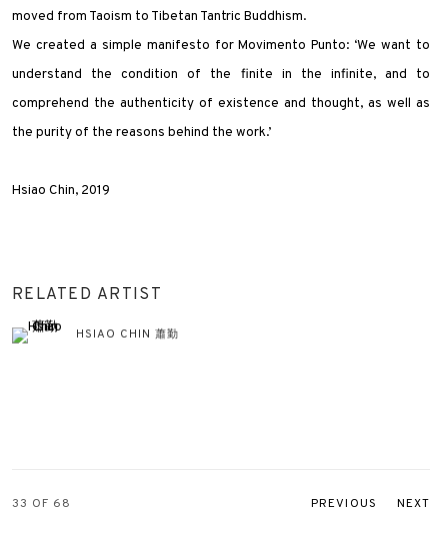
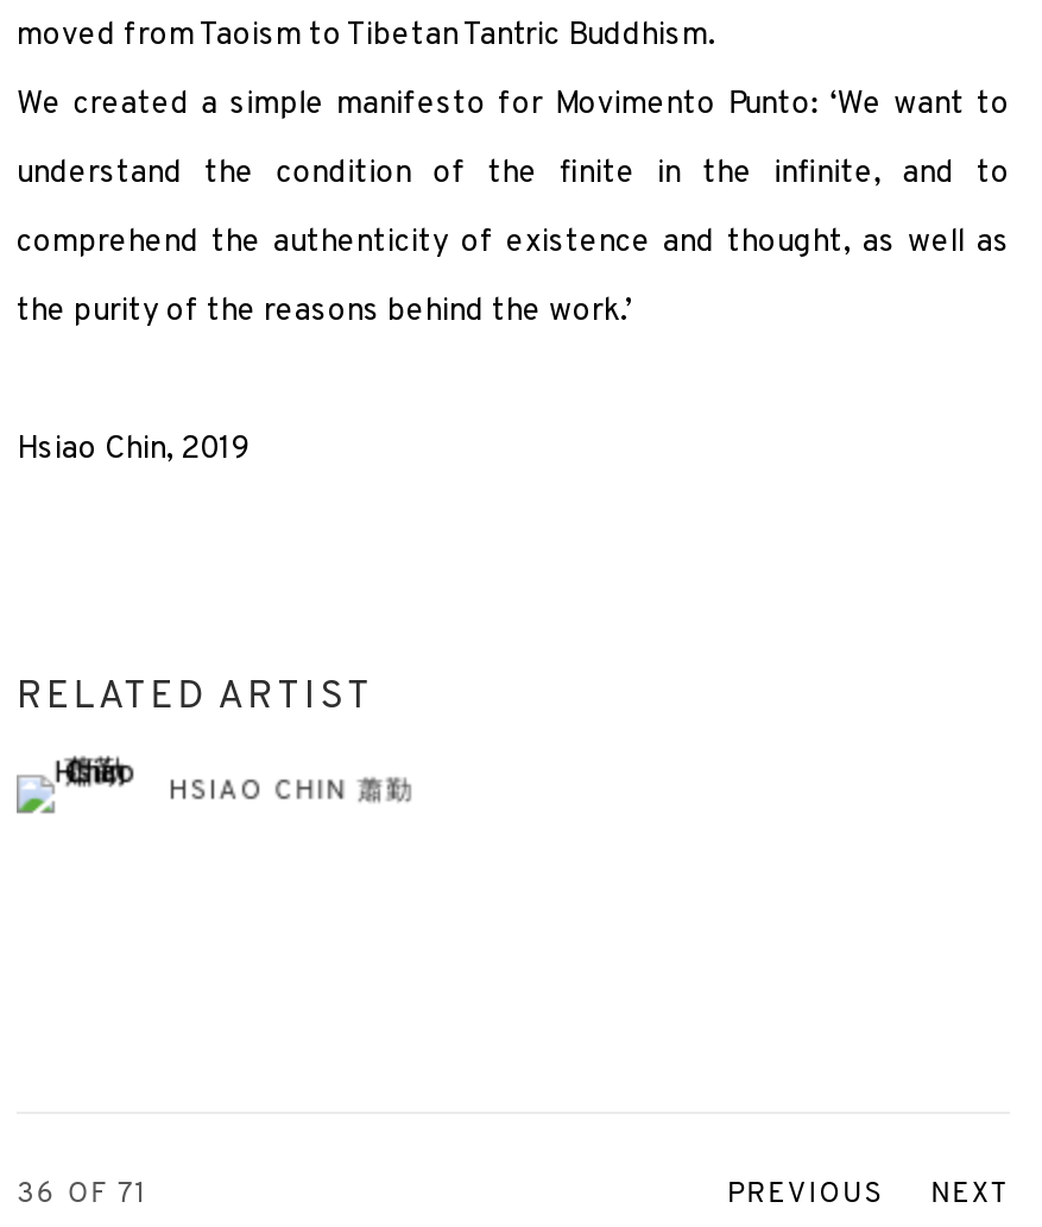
[12,497,72,512] 33 OF 68 -> [17,1178,146,1214] 36 OF 71

